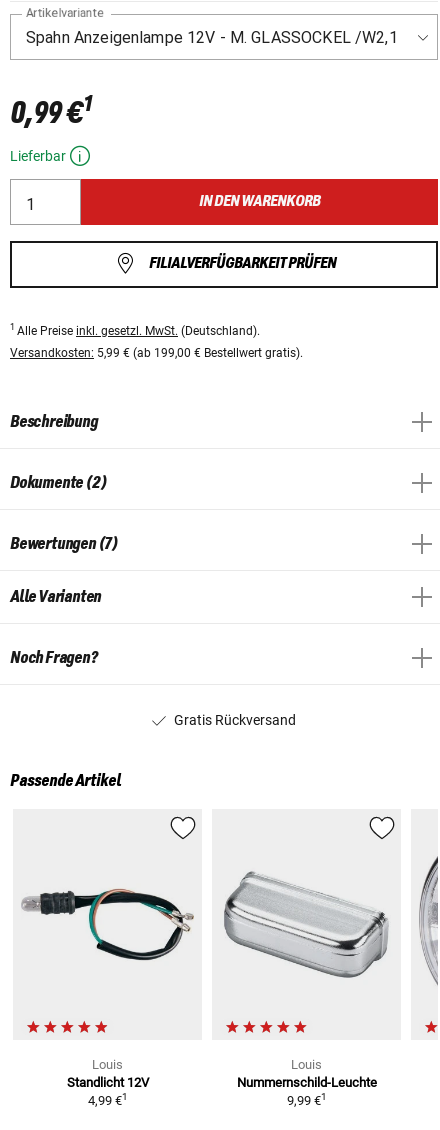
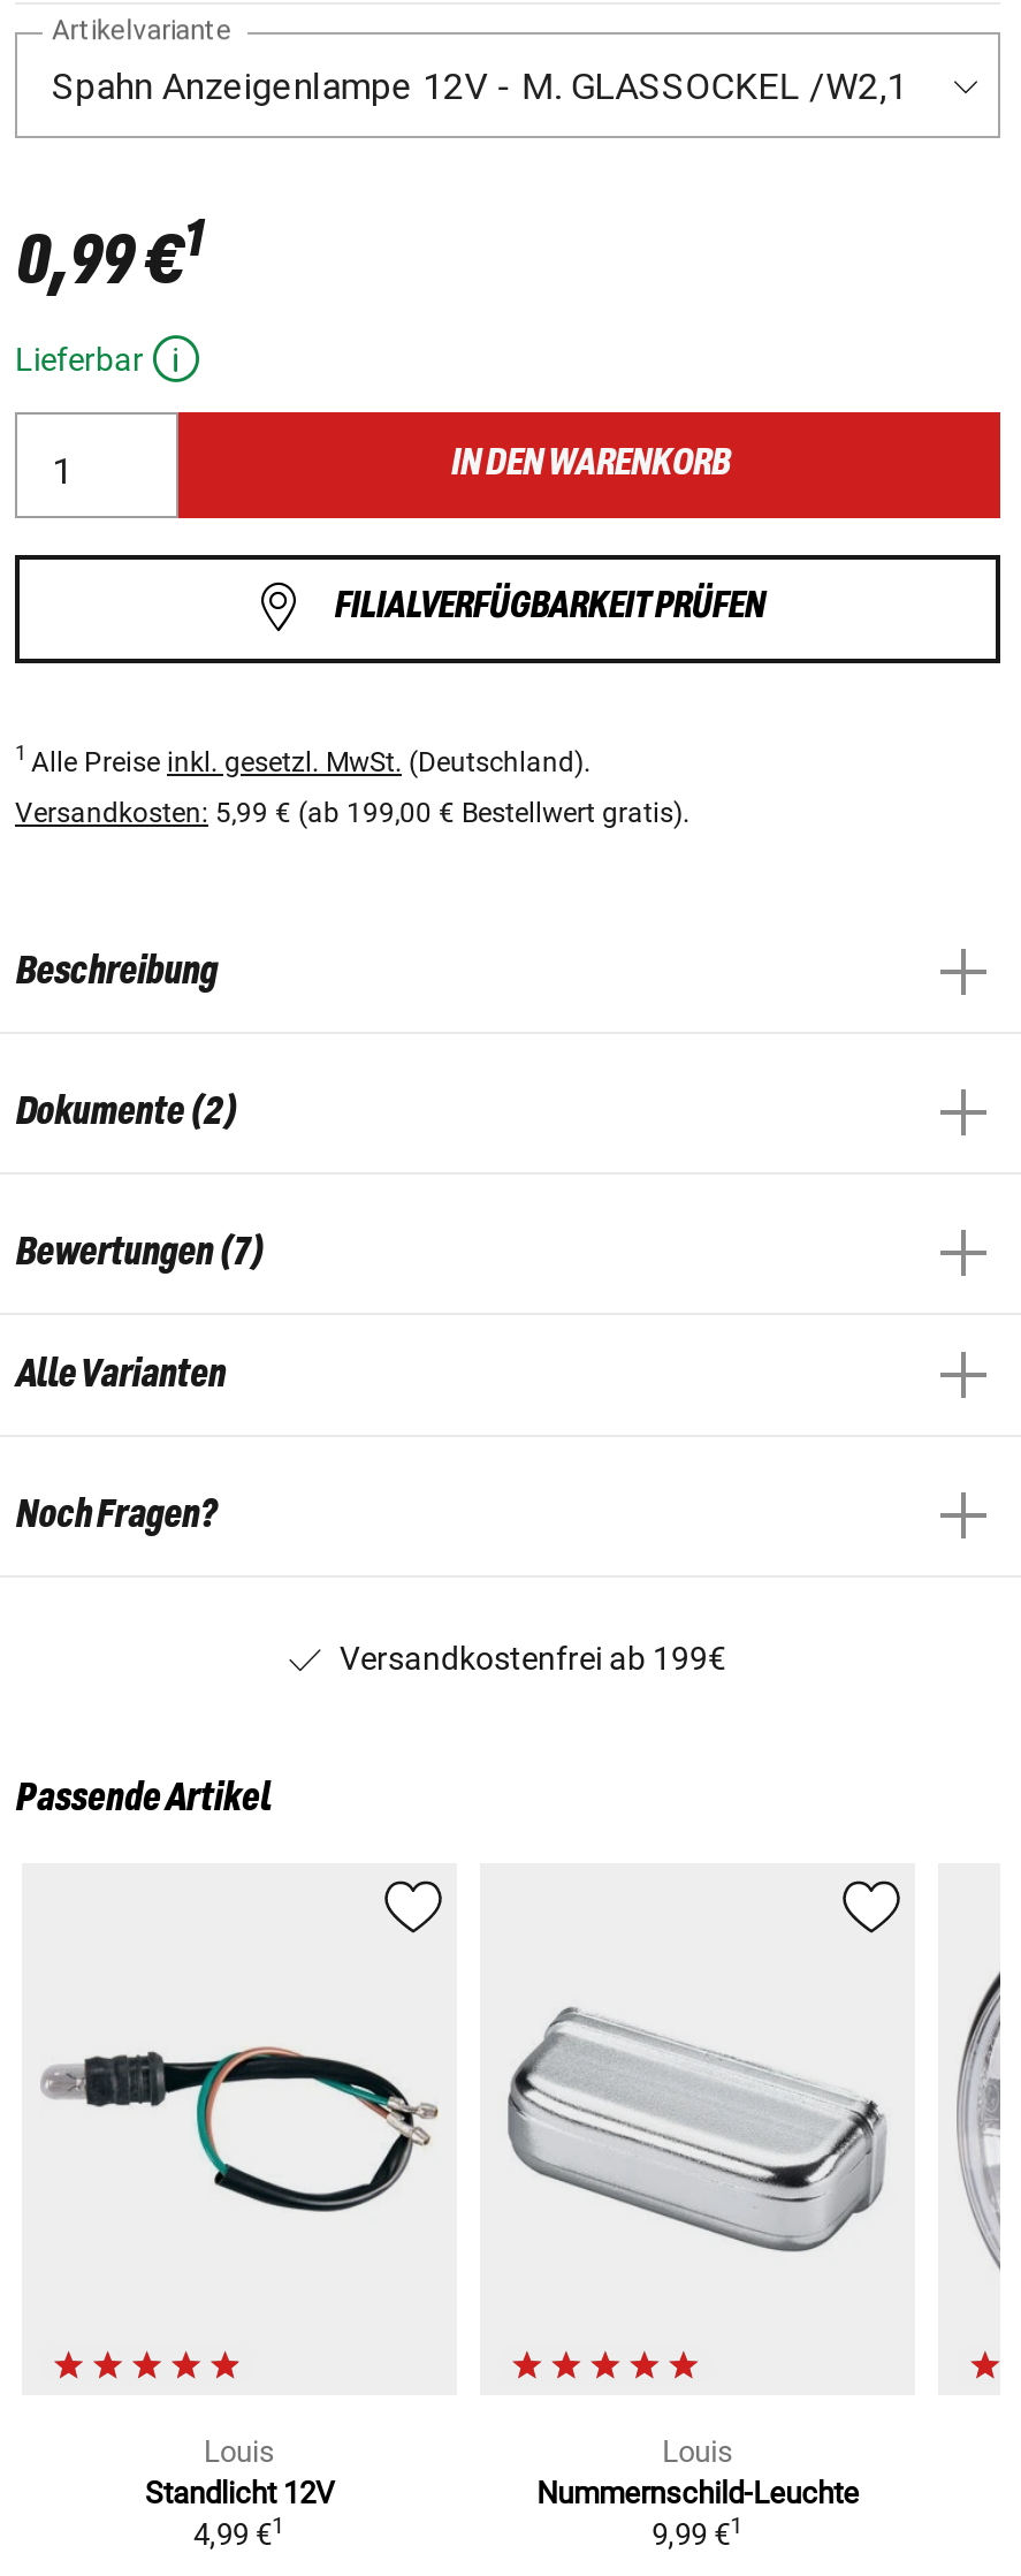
[174,712,296,728] Gratis Rückversand -> [340,1639,726,1676] Versandkostenfrei ab 199€

